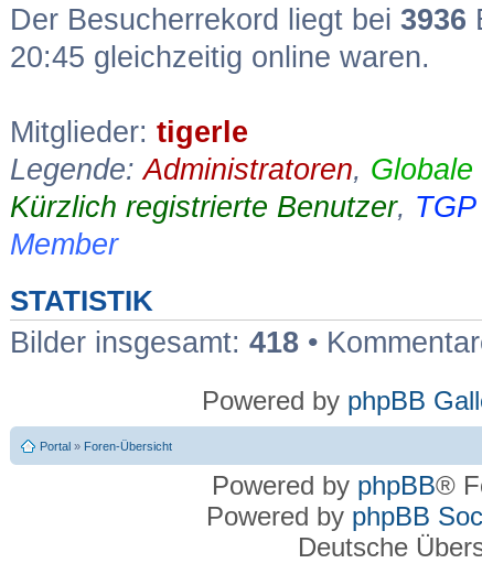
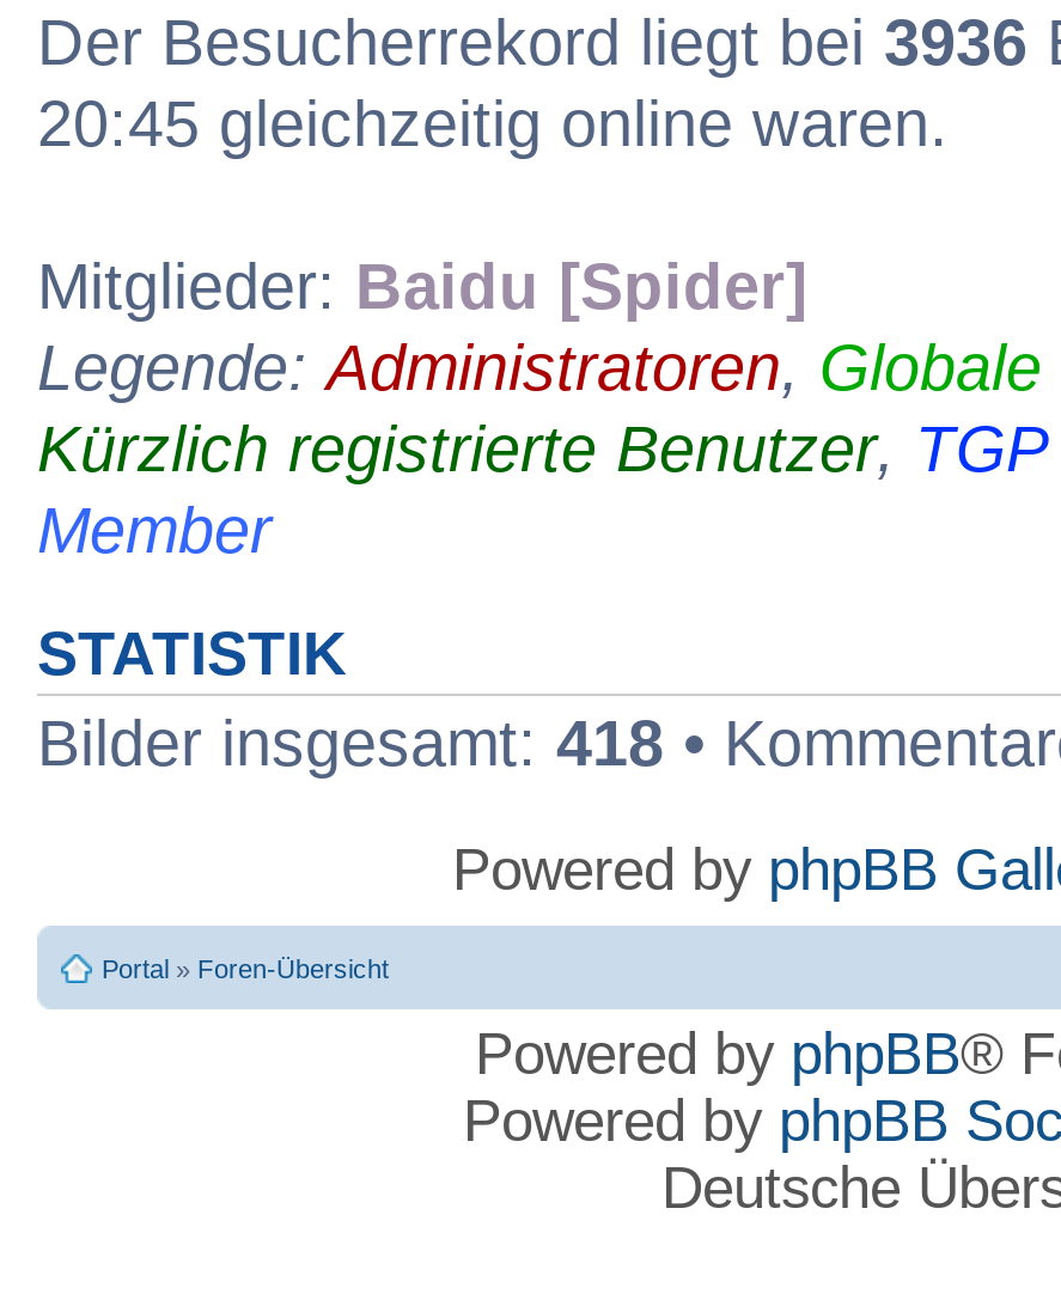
[10,116,248,149] Mitglieder: tigerle -> [37,252,807,324] Mitglieder: Baidu [Spider]

